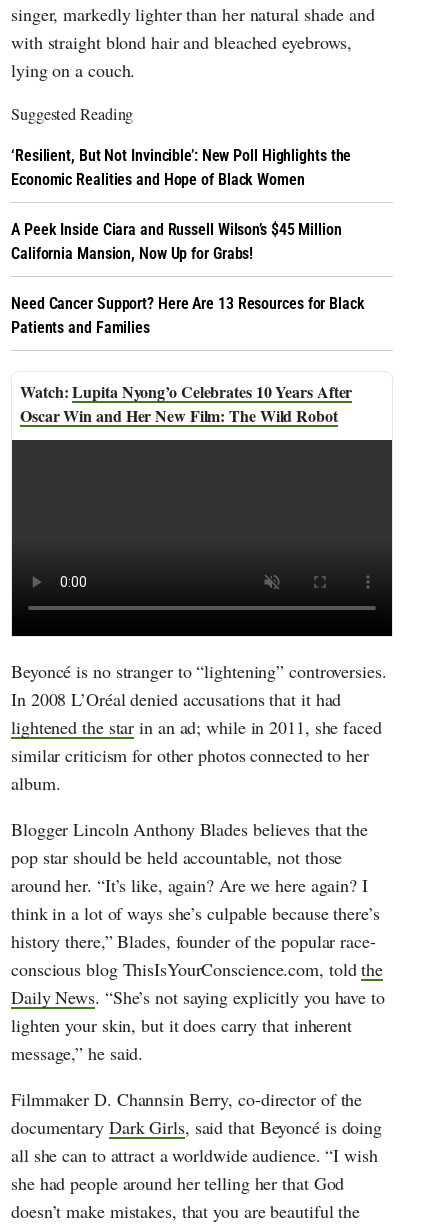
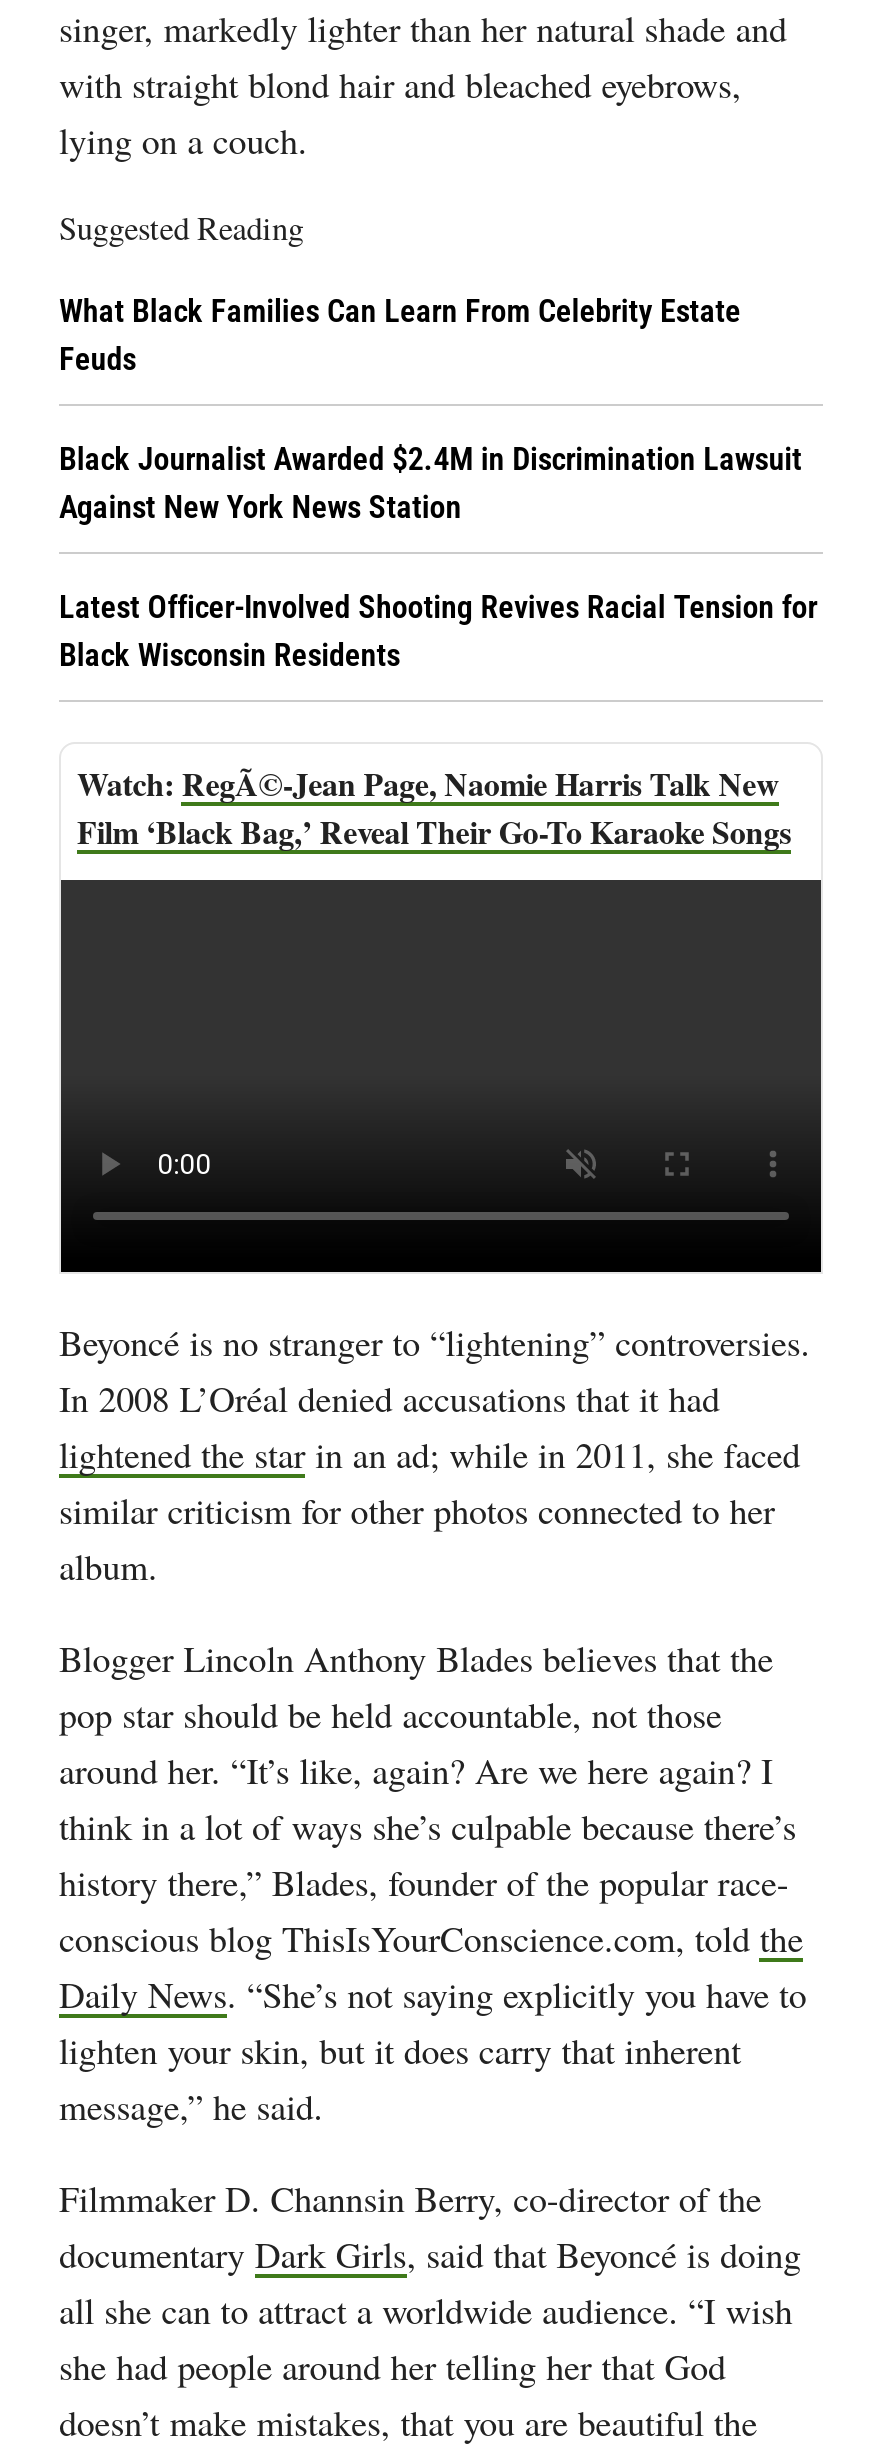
[11,146,351,189] ‘Resilient, But Not Invincible’: New Poll Highlights the | Economic Realities and Hope of Black Women -> [59,292,741,378] What Black Families Can Learn From Celebrity Estate | Feuds
[11,220,342,263] A Peek Inside Ciara and Russell Wilson’s $45 Million | California Mansion, Now Up for Grabs! -> [59,440,802,526] Black Journalist Awarded $2.4M in Discrimination Lawsuit | Against New York News Station
[11,294,365,337] Need Cancer Support? Here Are 13 Resources for Black | Patients and Families -> [59,588,817,674] Latest Officer-Involved Shooting Revives Racial Tension for | Black Wisconsin Residents
[20,380,352,427] Lupita Nyong’o Celebrates 10 Years After | Oscar Win and Her New Film: The Wild Robot -> [77,760,791,854] RegÃ©-Jean Page, Naomie Harris Talk New | Film ‘Black Bag,’ Reveal Their Go-To Karaoke Songs

